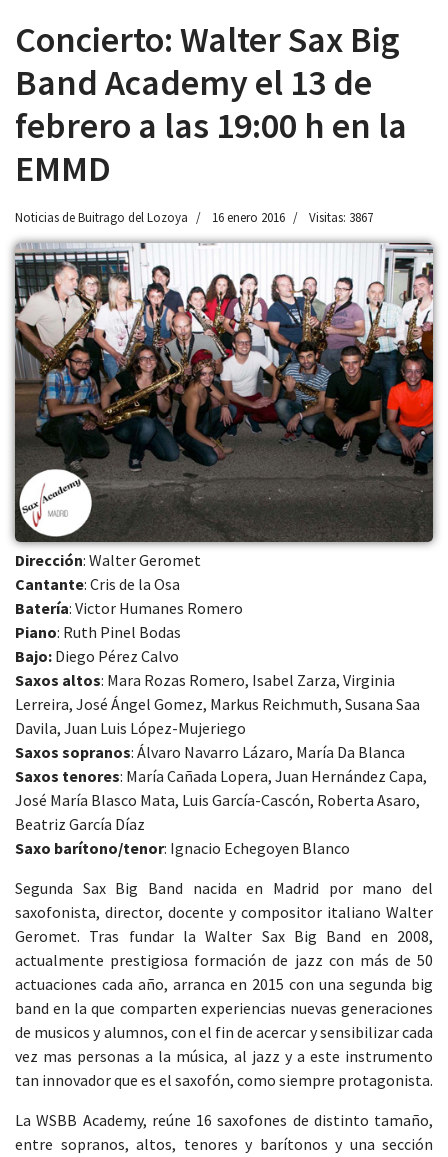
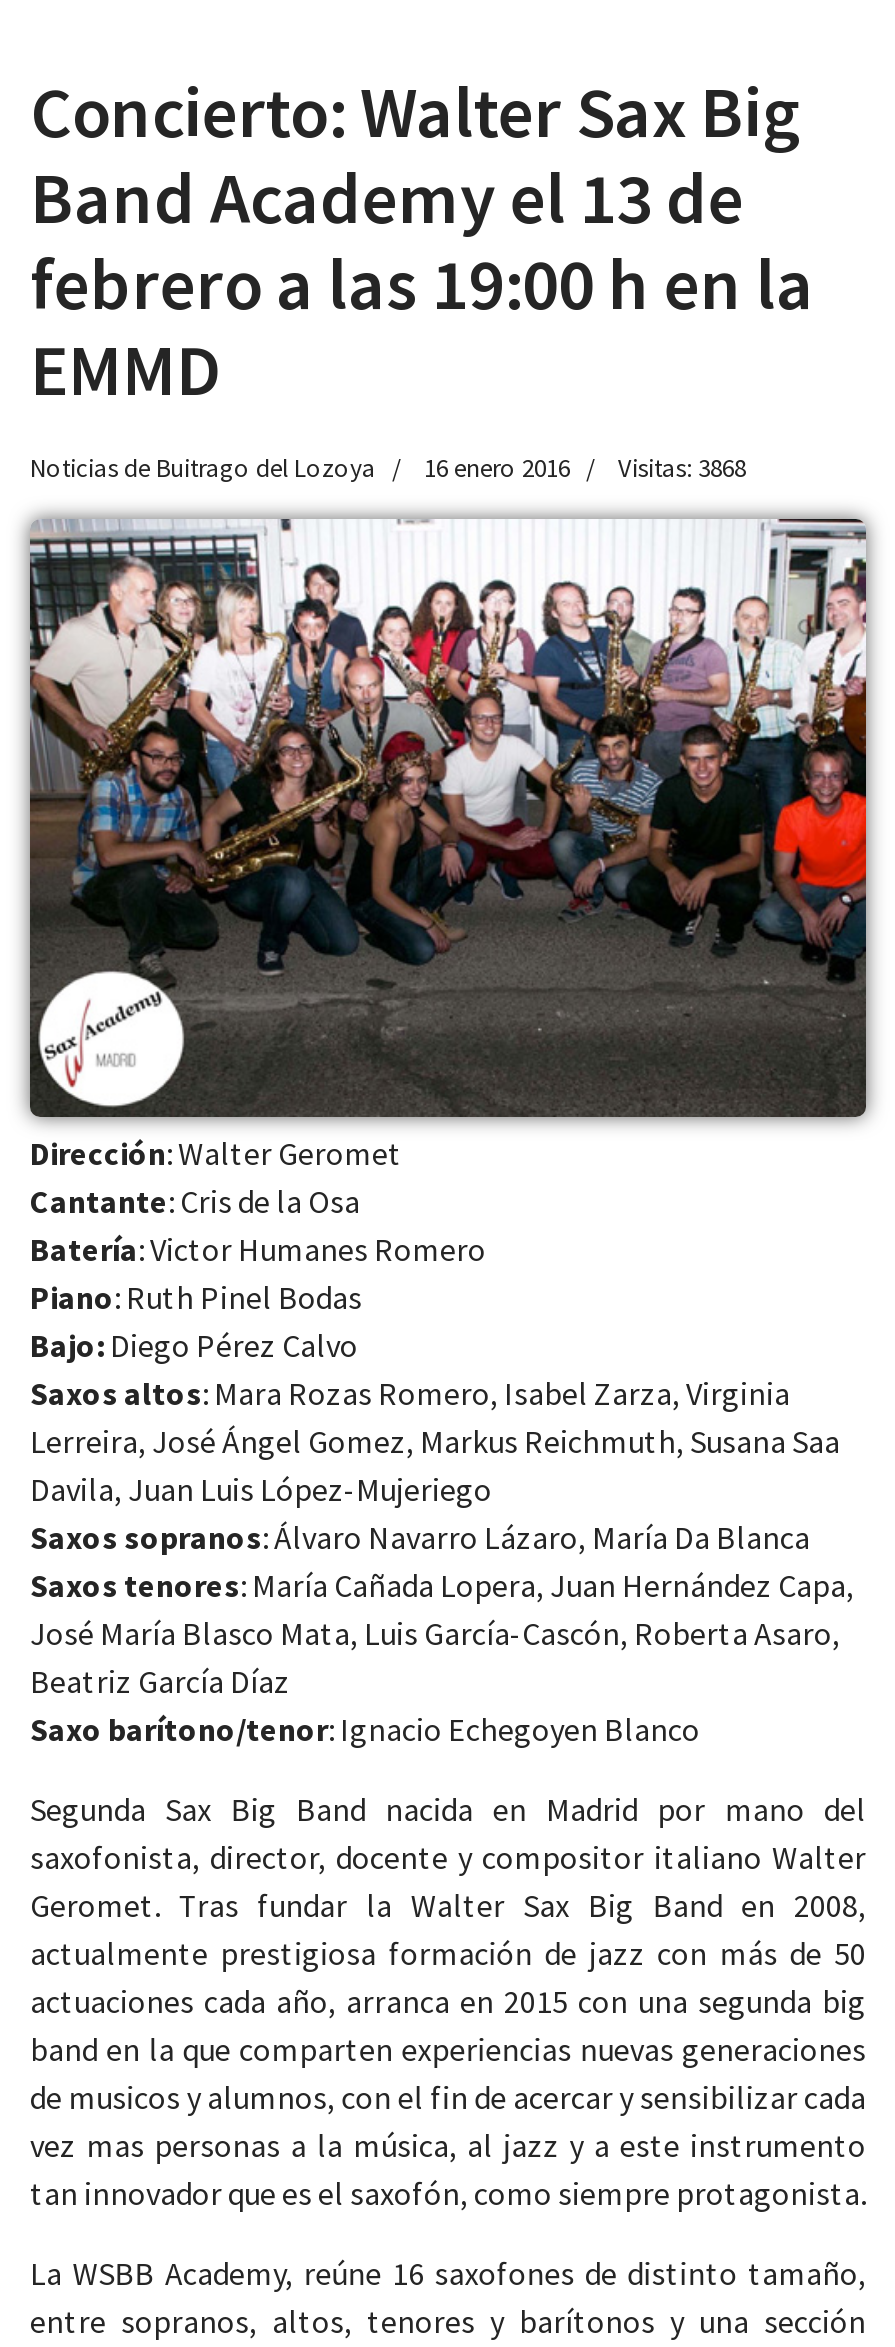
[15,209,373,226] Noticias de Buitrago del Lozoya 16 enero 2016 Visitas: 3867 -> [30,451,746,485] Noticias de Buitrago del Lozoya 16 enero 2016 Visitas: 3868

